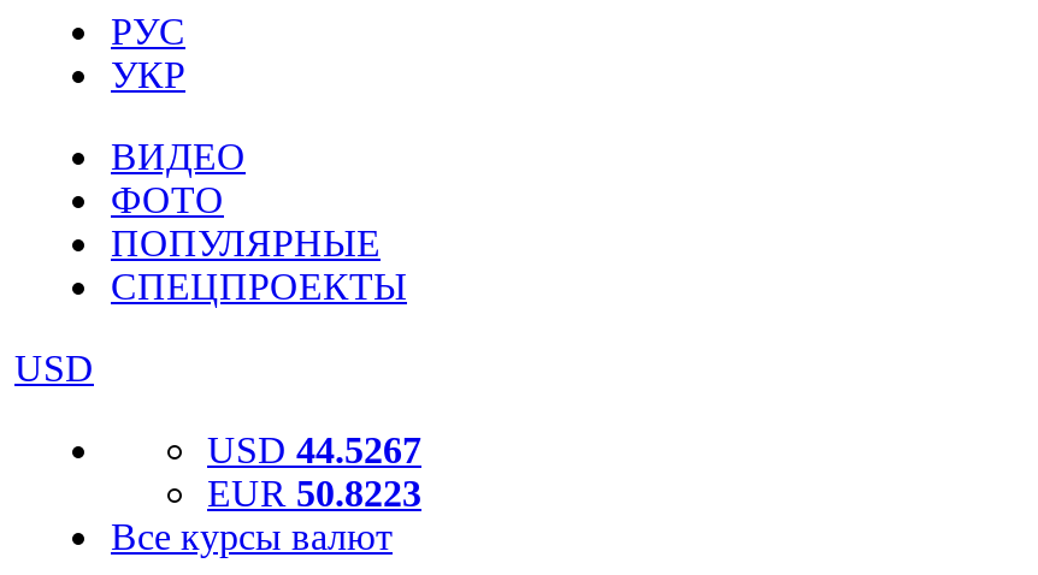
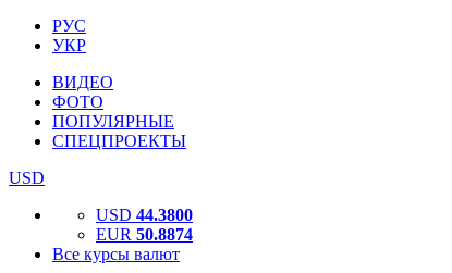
[207,429,421,470] USD 44.5267 -> [96,206,193,224] USD 44.3800
[207,473,421,514] EUR 50.8223 -> [96,225,193,244] EUR 50.8874

